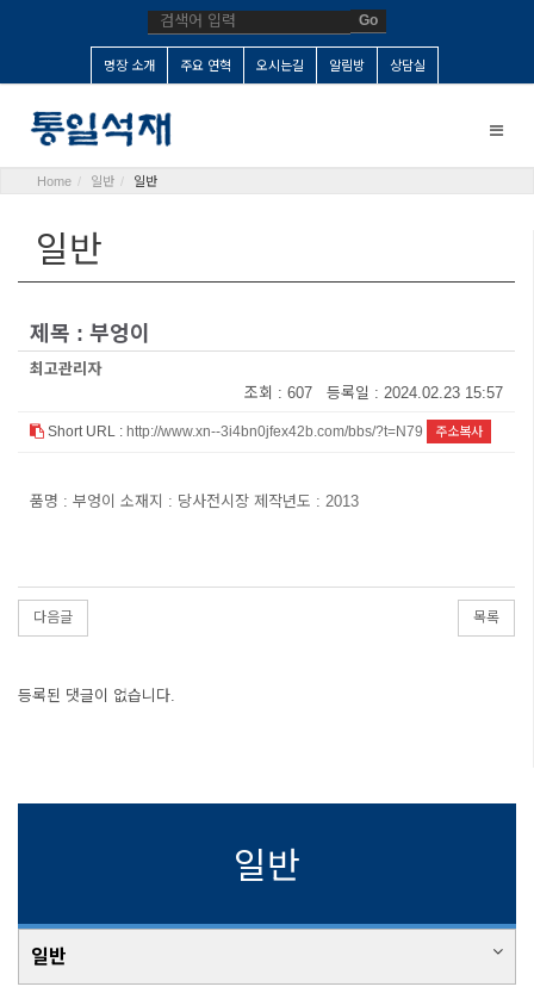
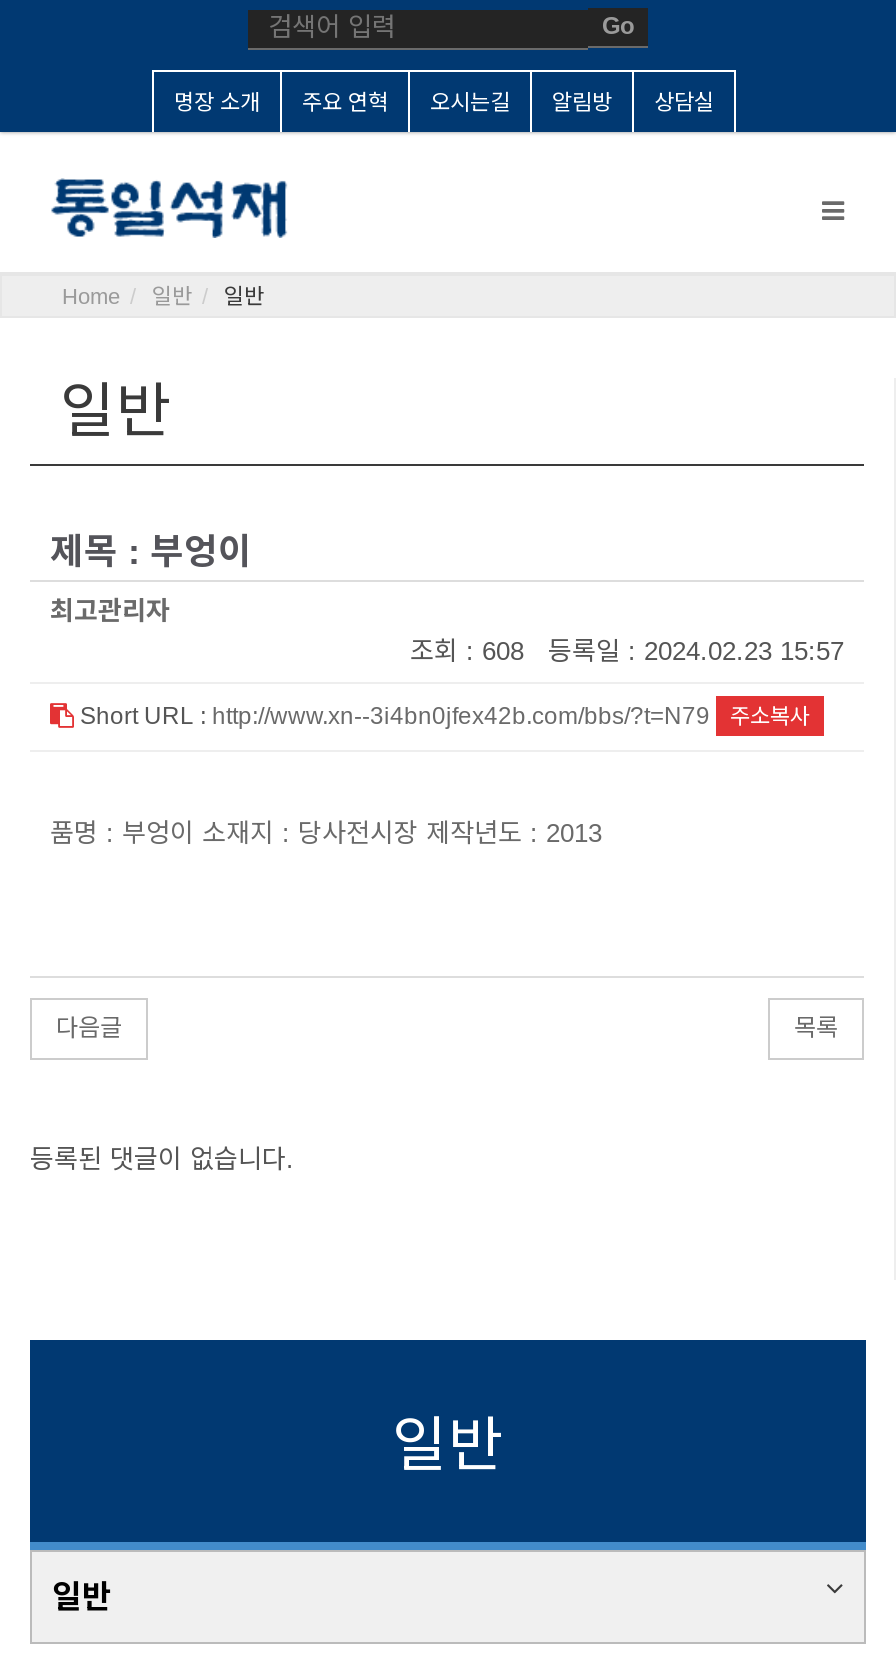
[244,384,503,402] 조회 : 607 등록일 : 2024.02.23 15:57 -> [410,636,844,666] 조회 : 608 등록일 : 2024.02.23 15:57

